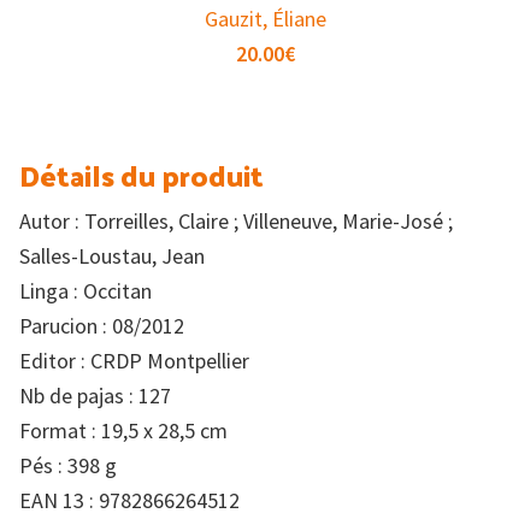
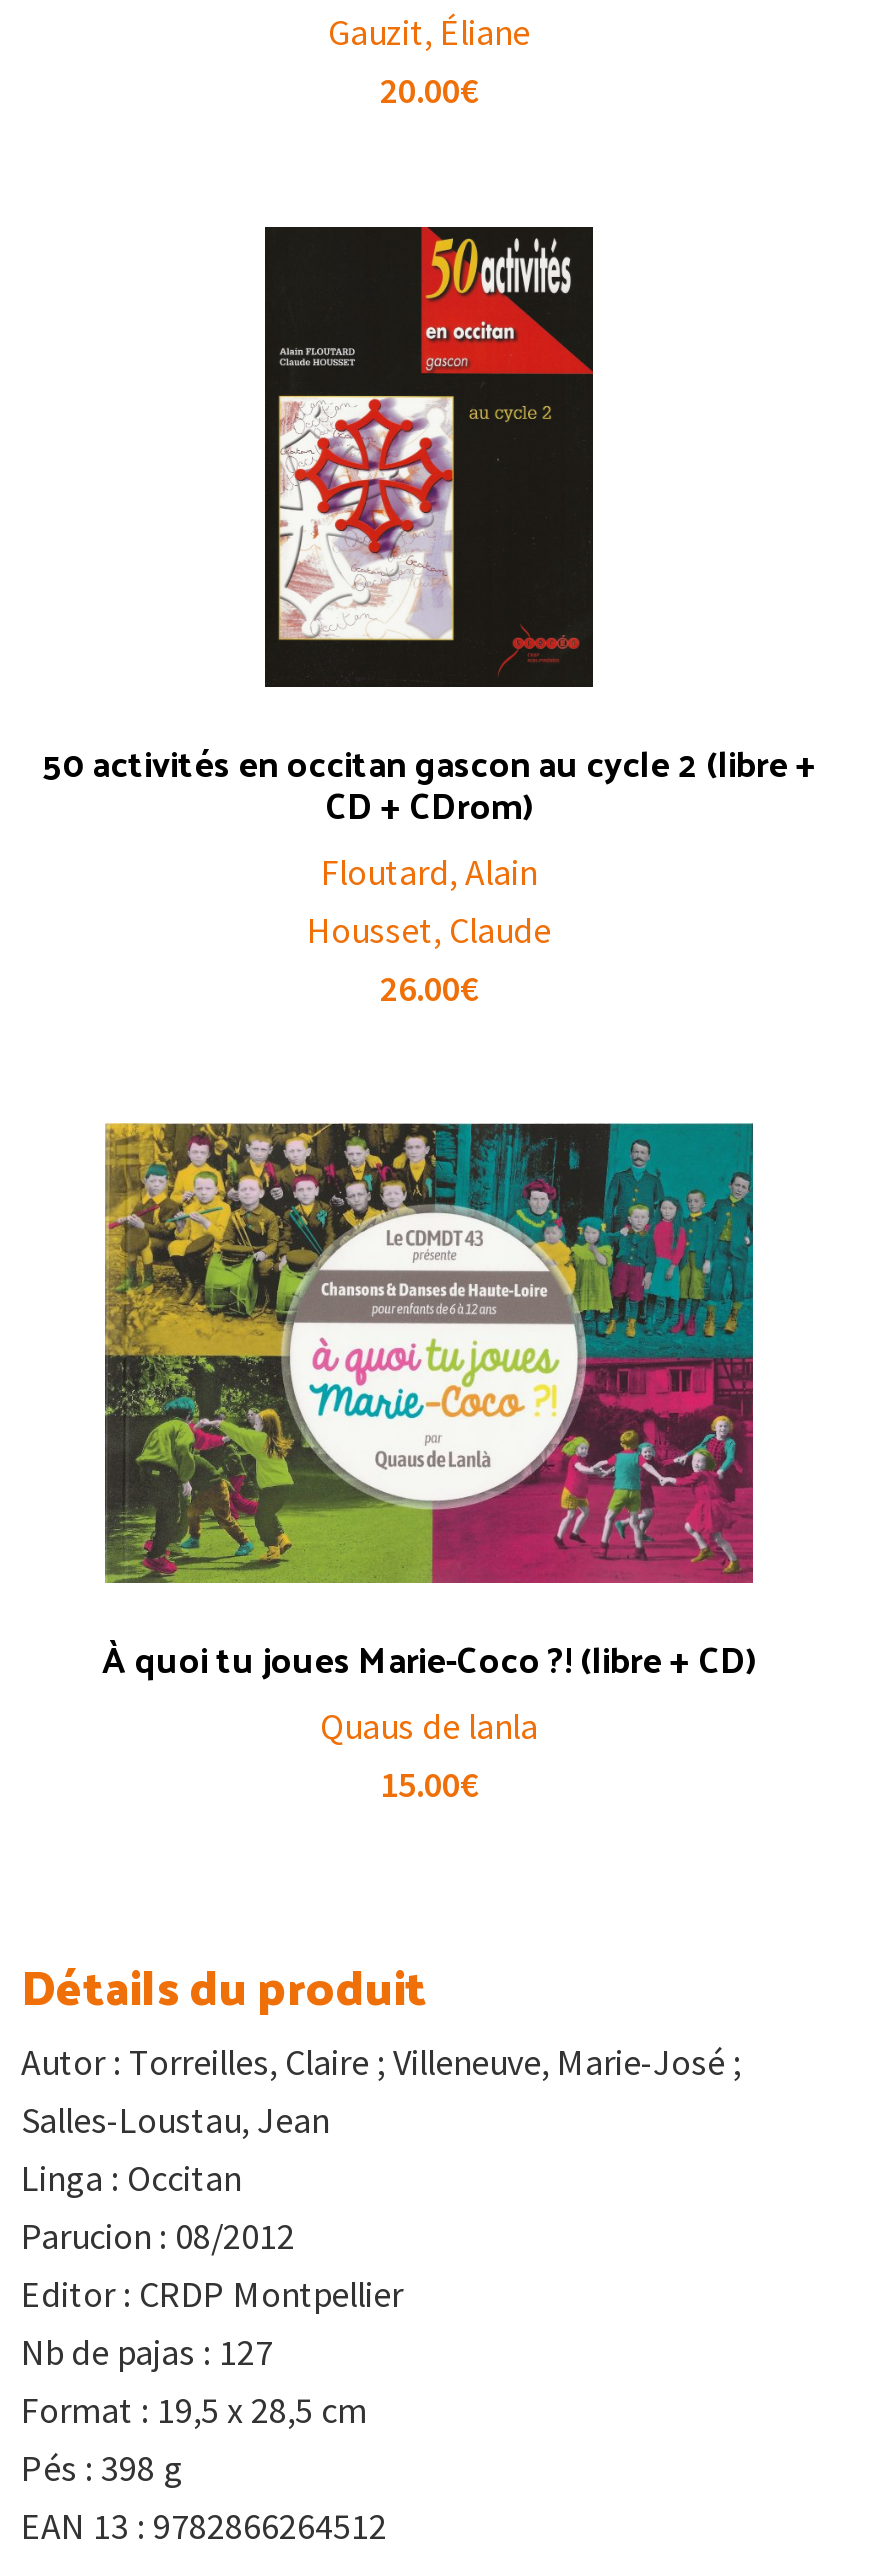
none -> [42,224,816,1010] [image] | 50 activités en occitan gascon au cycle 2 (libre + | CD + CDrom) | Floutard, Alain | Housset, Claude | 26.00€
none -> [102,1122,756,1808] [image] | À quoi tu joues Marie-Coco ?! (libre + CD) | Quaus de lanla | 15.00€

